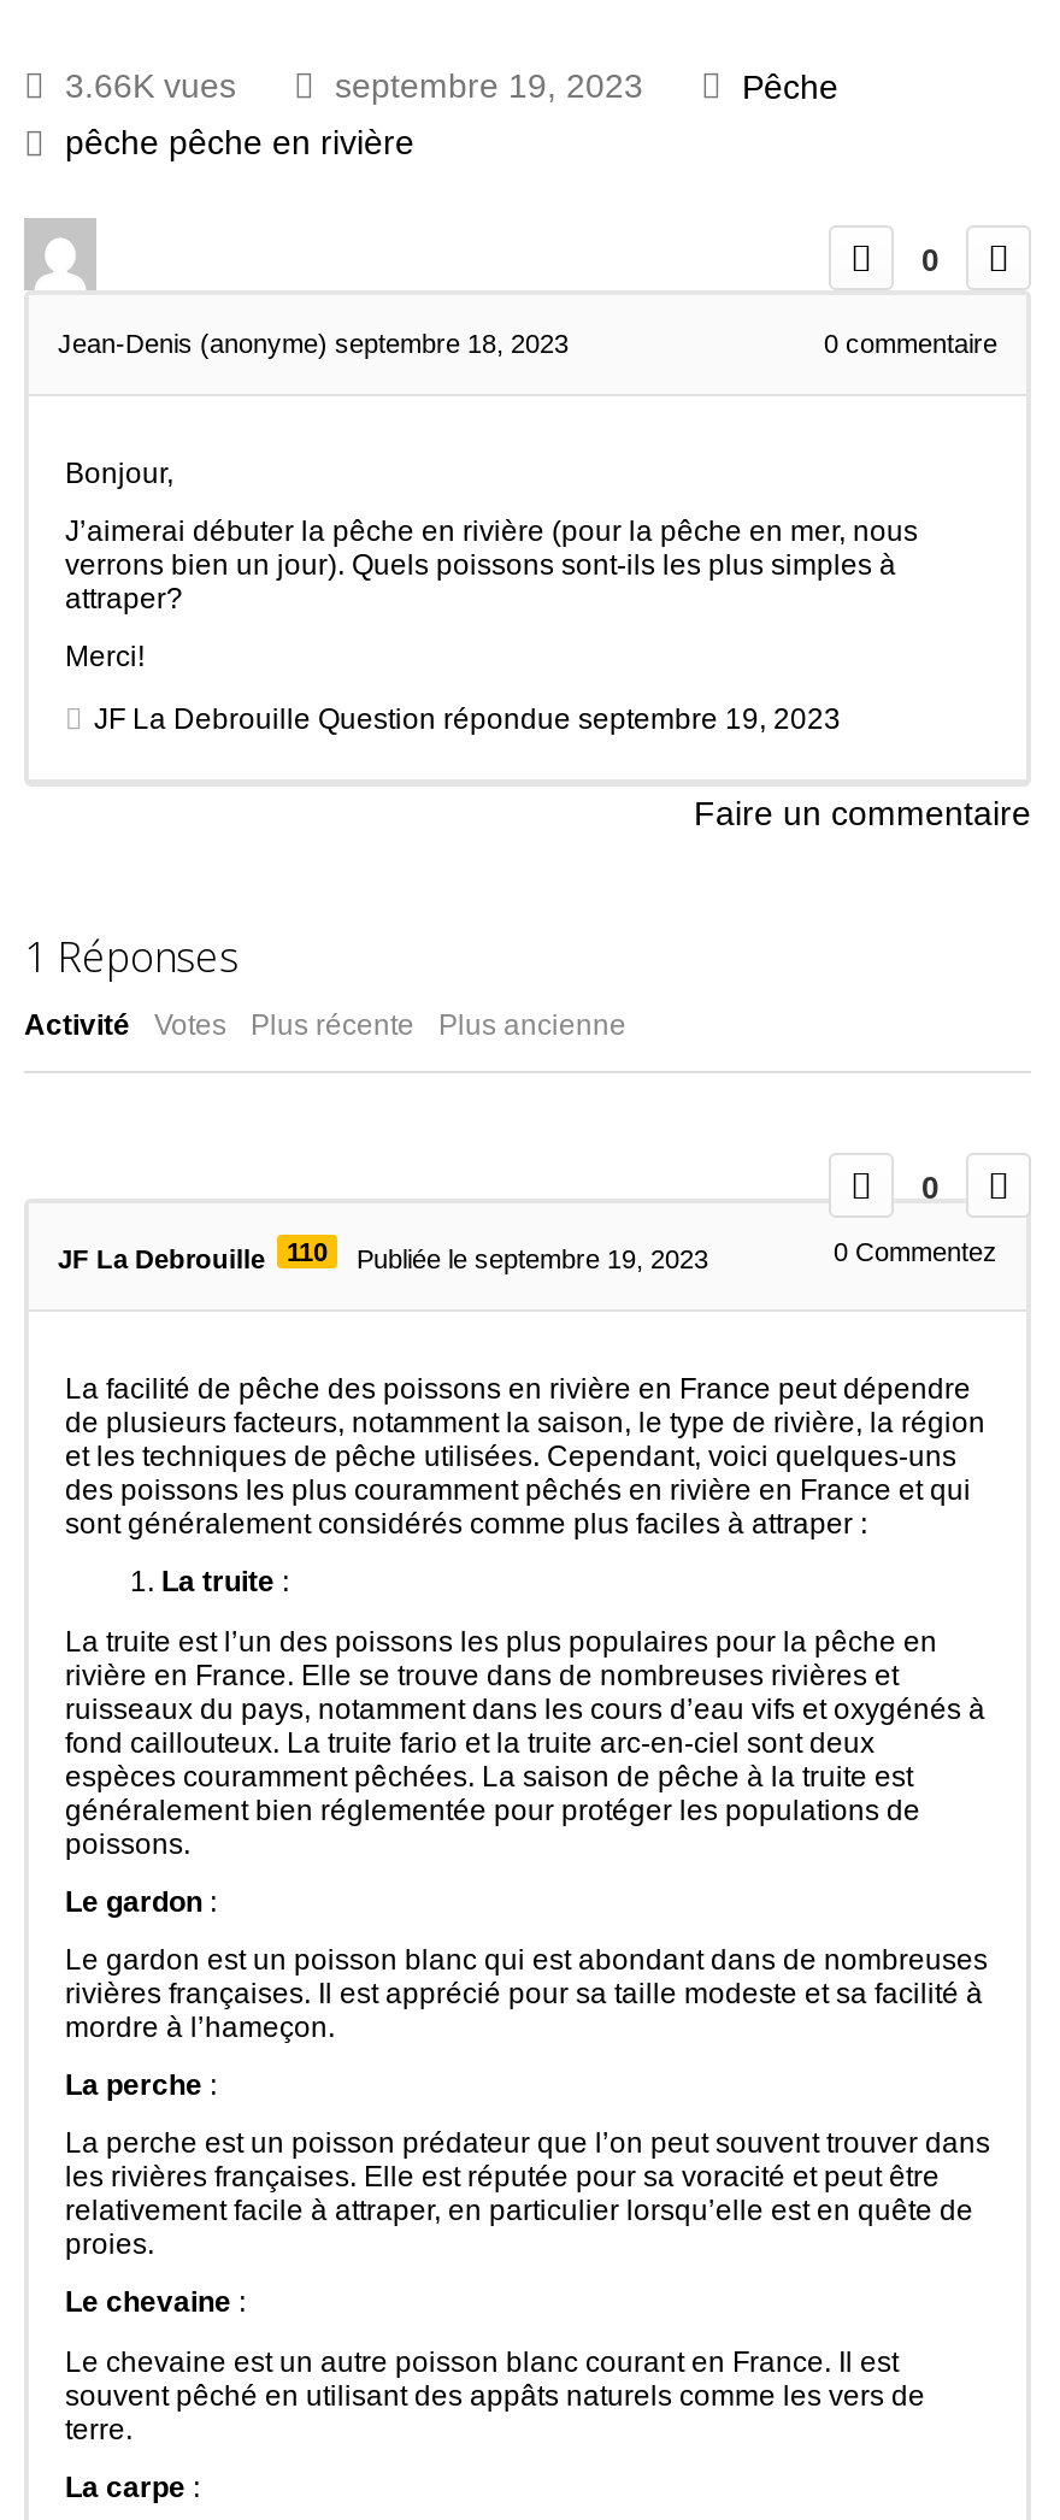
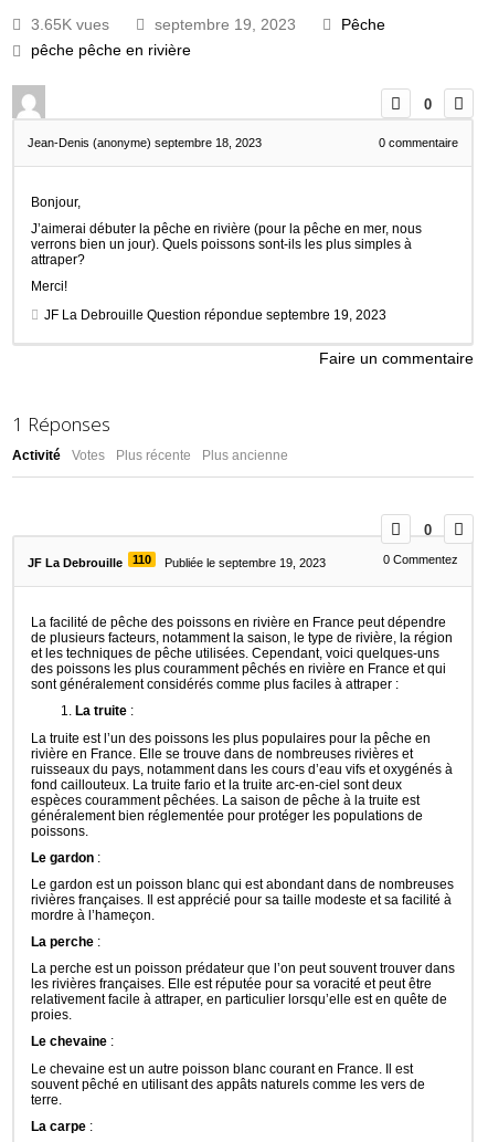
[65,67,236,106] 3.66K vues -> [31,16,109,33] 3.65K vues

